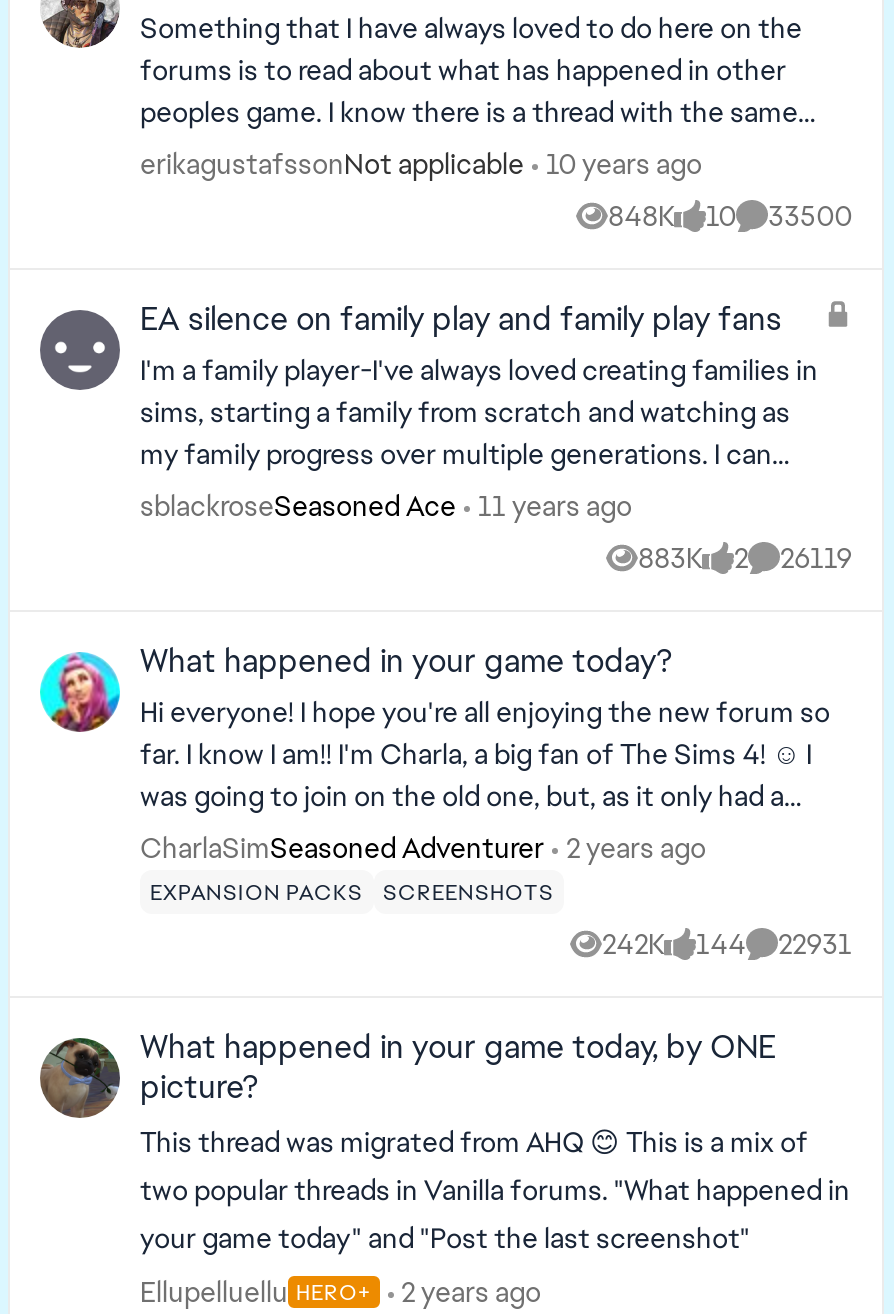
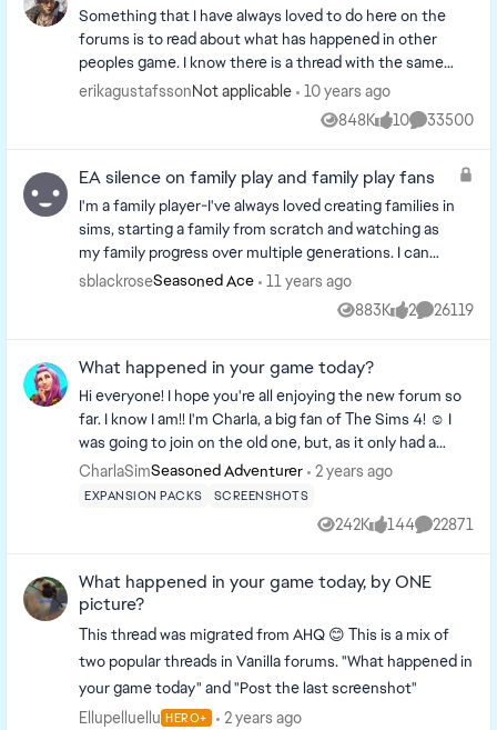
[778,926,852,962] 22931 -> [433,514,474,534] 22871

